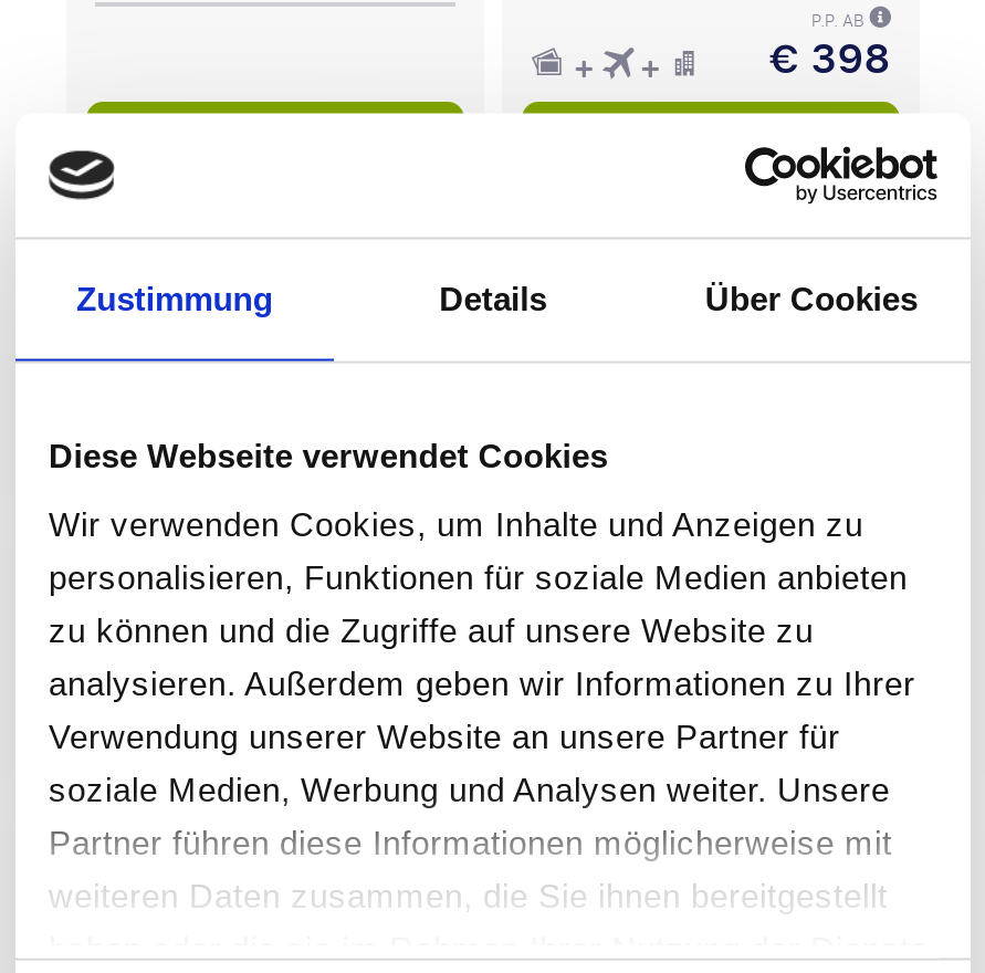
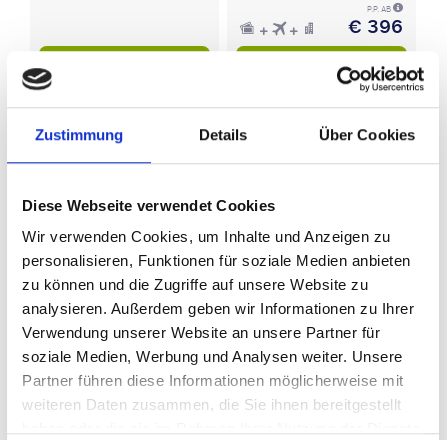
[769,23,890,98] € 398 -> [348,10,403,44] € 396

